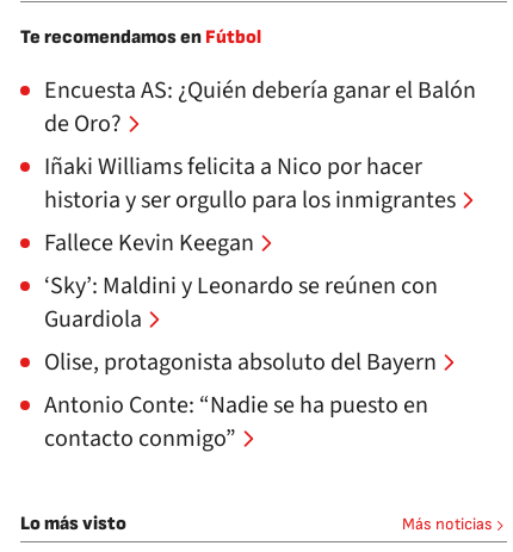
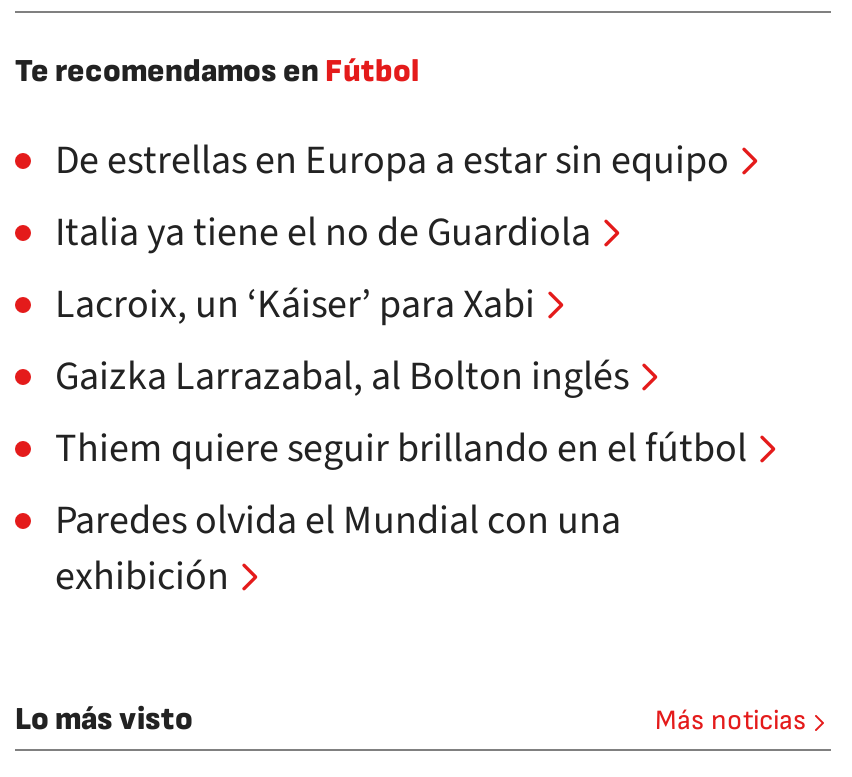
[44,74,476,455] Encuesta AS: ¿Quién debería ganar el Balón | de Oro? | Iñaki Williams felicita a Nico por hacer | historia y ser orgullo para los inmigrantes | Fallece Kevin Keegan | ‘Sky’: Maldini y Leonardo se reúnen con | Guardiola | Olise, protagonista absoluto del Bayern | Antonio Conte: “Nadie se ha puesto en | contacto conmigo” -> [55,133,747,605] De estrellas en Europa a estar sin equipo | Italia ya tiene el no de Guardiola | Lacroix, un ‘Káiser’ para Xabi | Gaizka Larrazabal, al Bolton inglés | Thiem quiere seguir brillando en el fútbol | Paredes olvida el Mundial con una | exhibición

